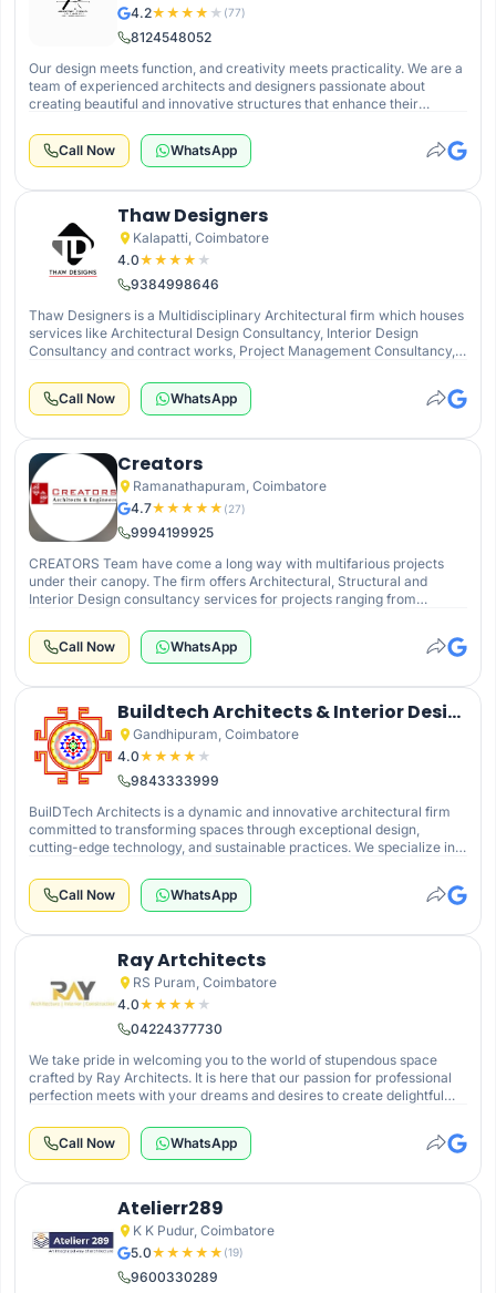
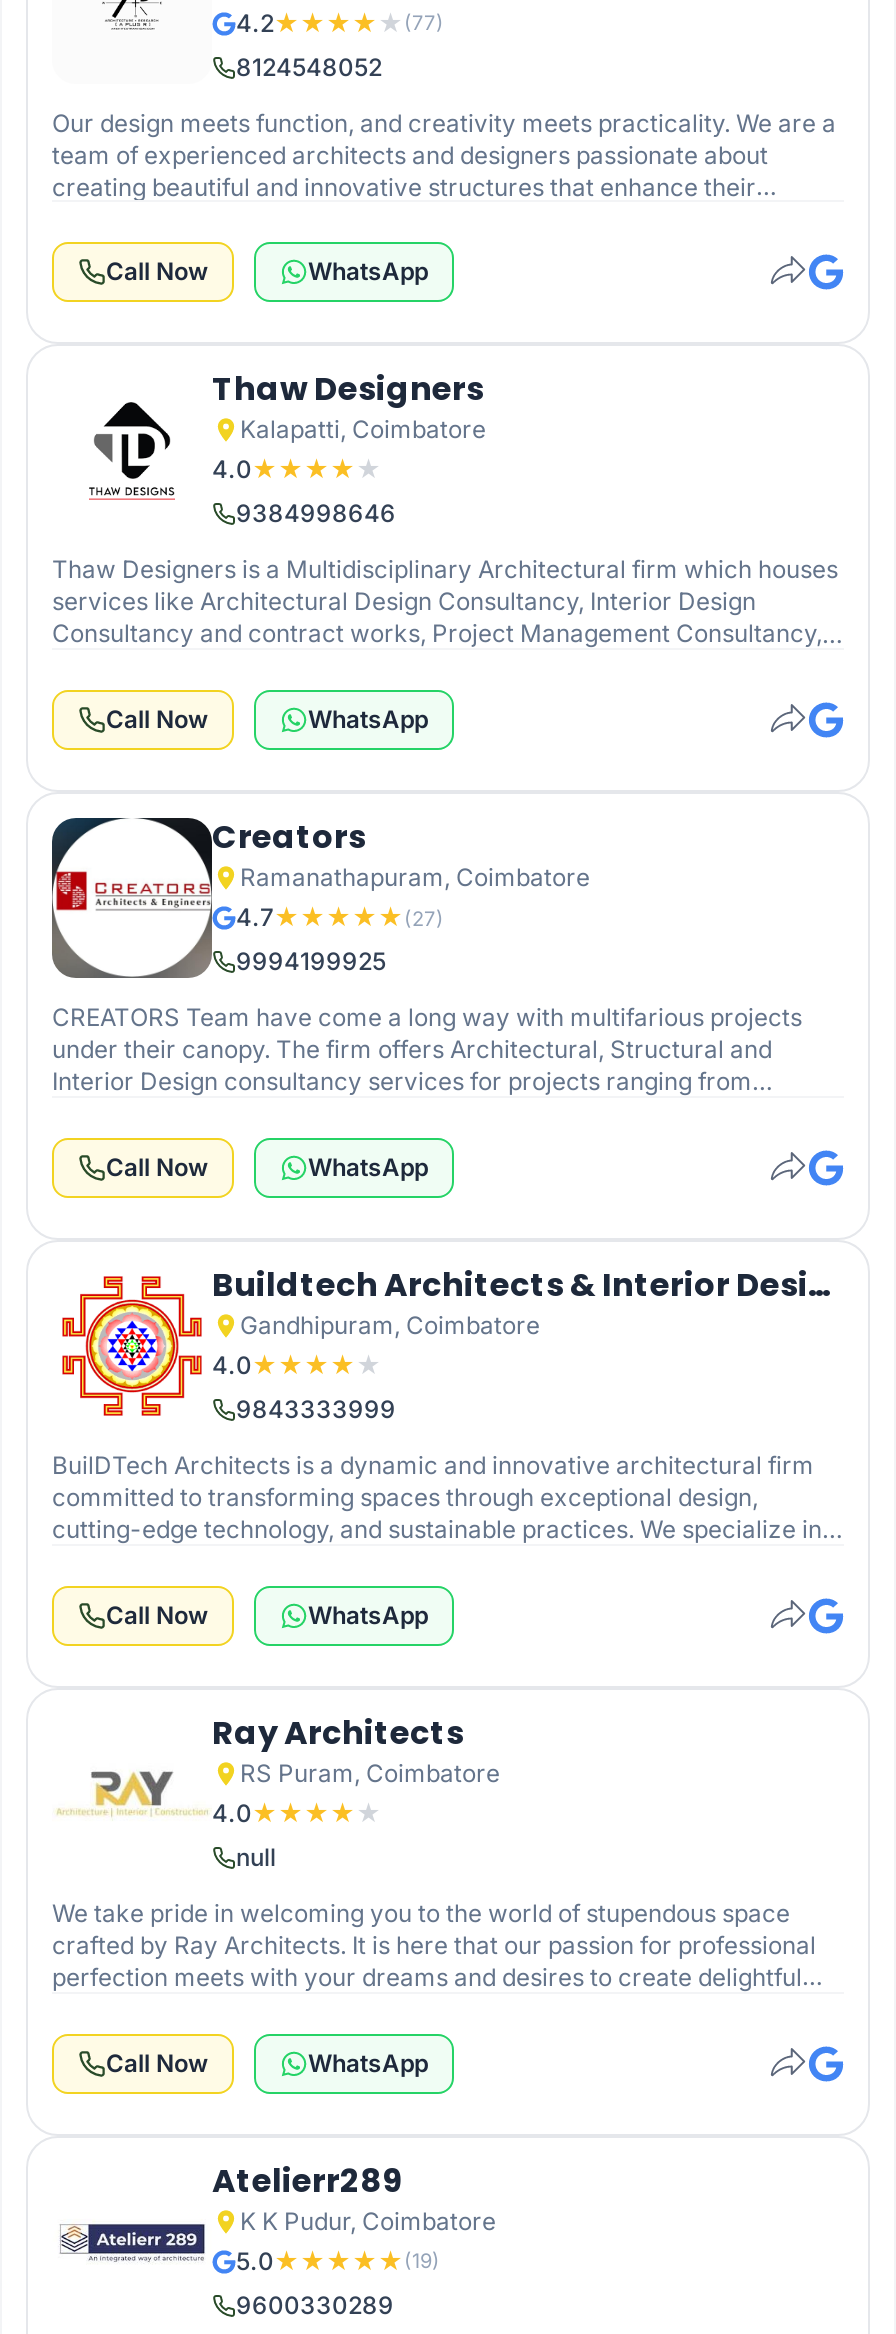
[117,947,266,972] Ray Artchitects -> [212,1709,464,1755] Ray Architects
[131,1020,223,1037] 04224377730 -> [236,1841,276,1871] null

